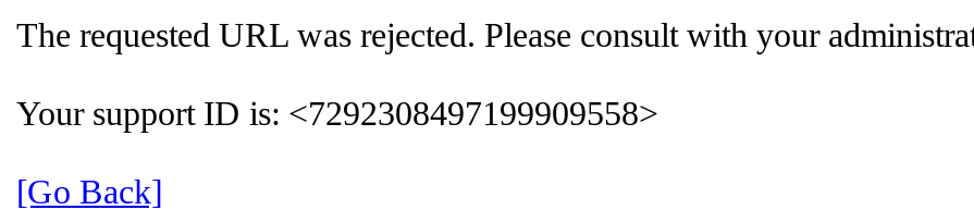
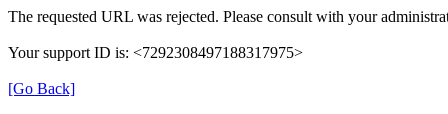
[16,95,658,132] Your support ID is: <7292308497199909558> -> [8,44,303,61] Your support ID is: <7292308497188317975>

